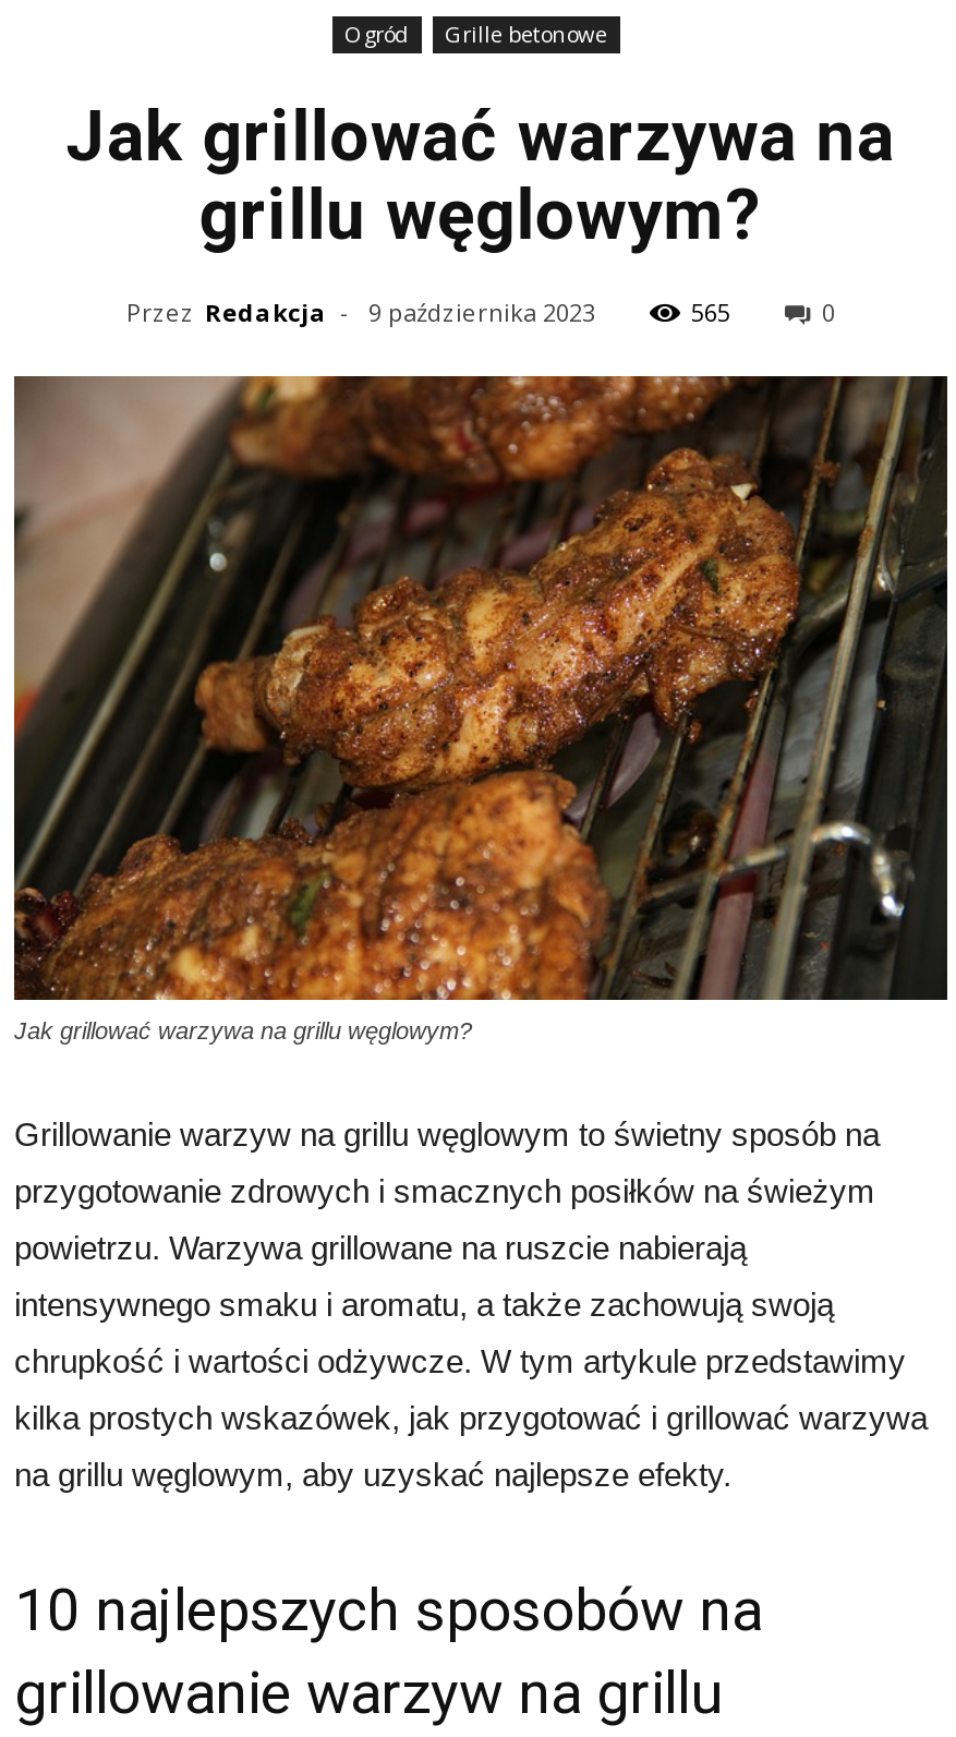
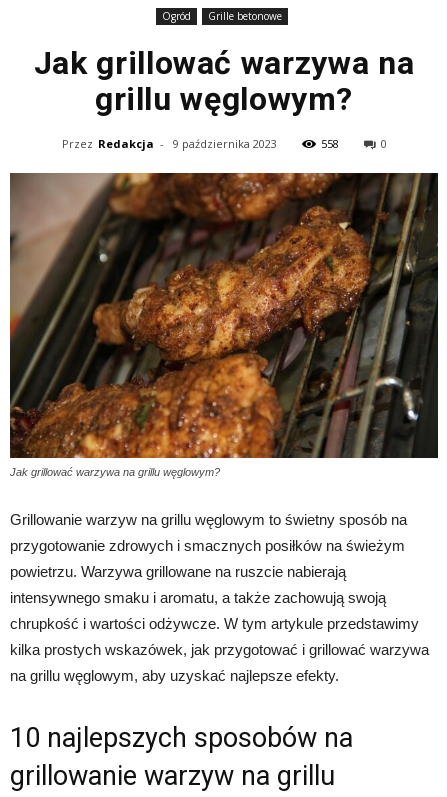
[691,295,730,328] 565 -> [320,136,338,151] 558

